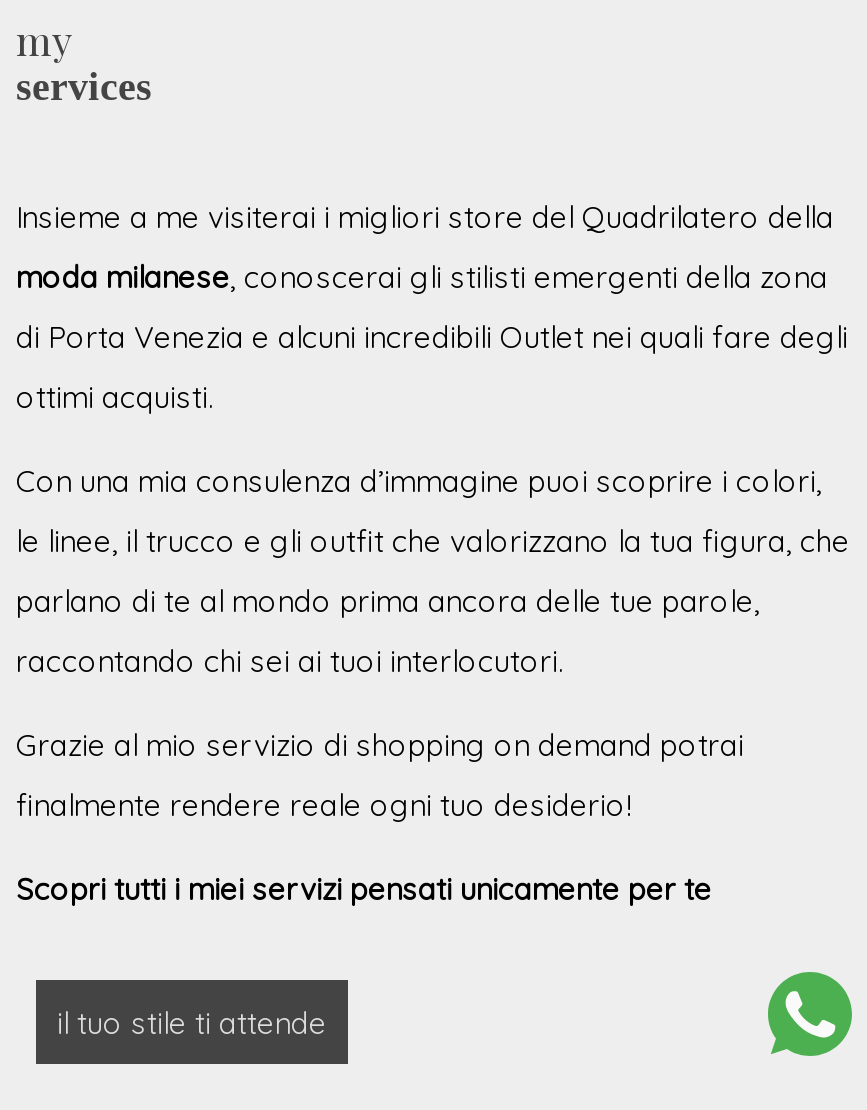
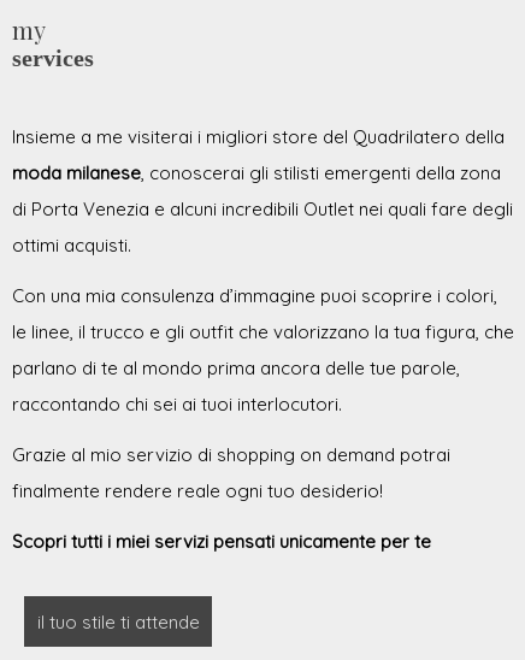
[766,970,854,1058] [image] -> none

